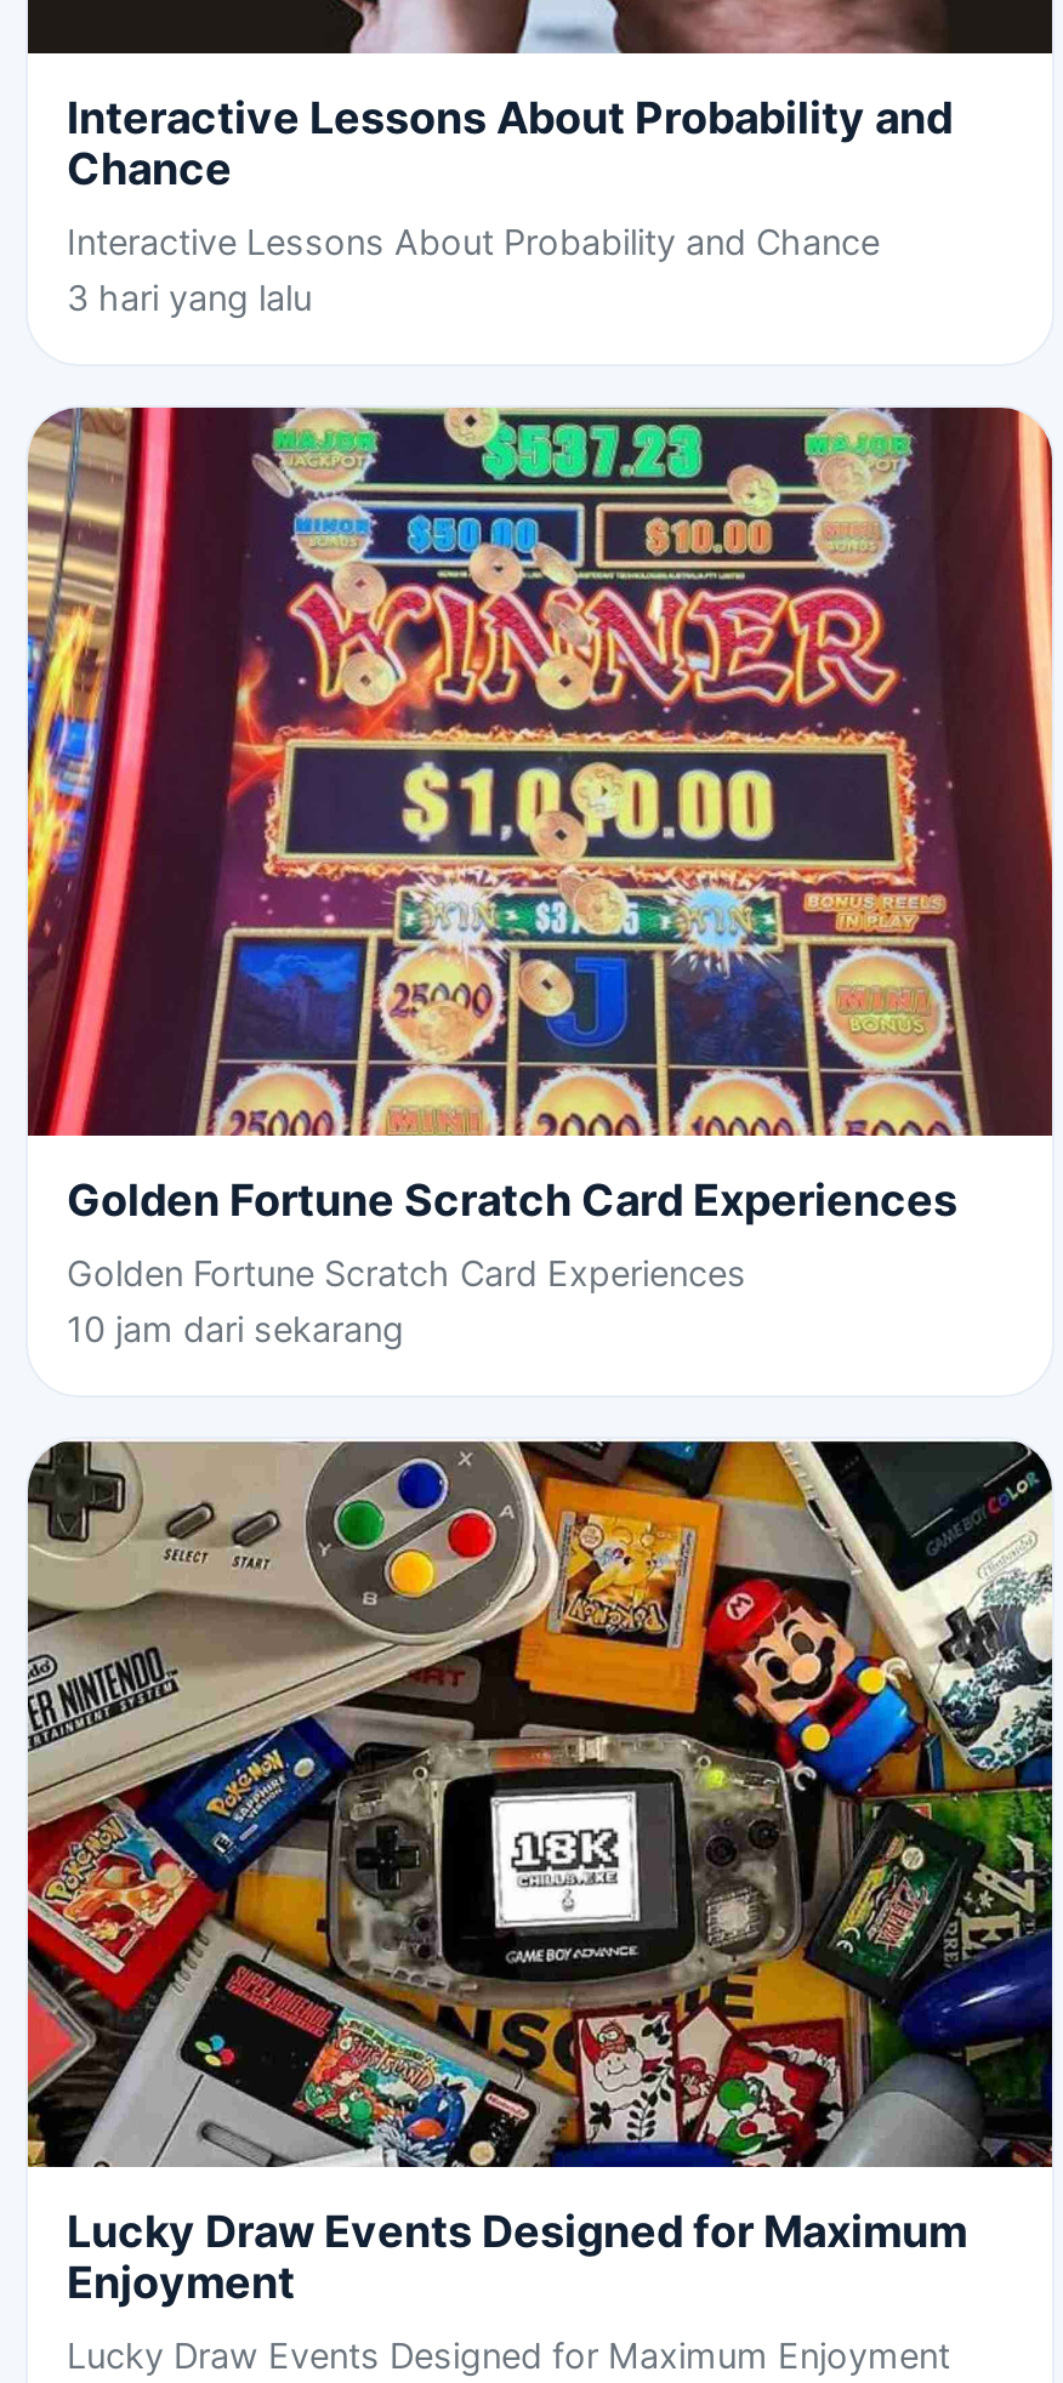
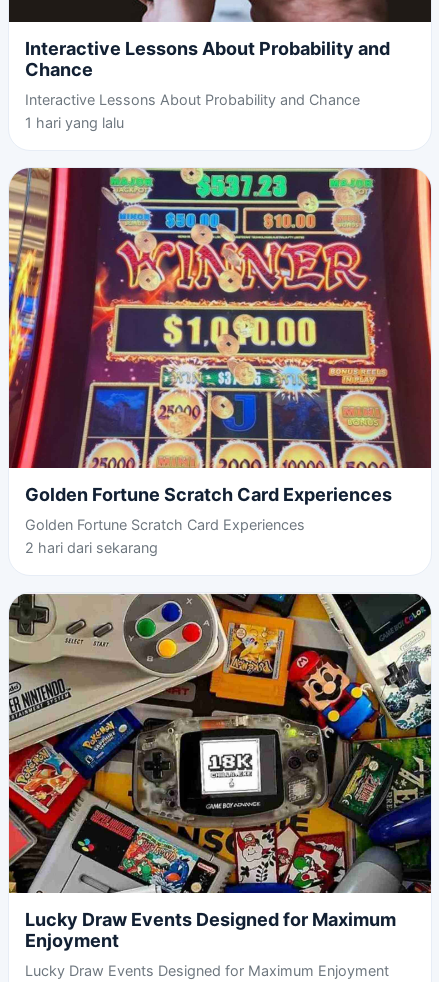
[67,276,312,317] 3 hari yang lalu -> [25,114,124,131] 1 hari yang lalu
[67,1307,404,1348] 10 jam dari sekarang -> [25,539,158,556] 2 hari dari sekarang

